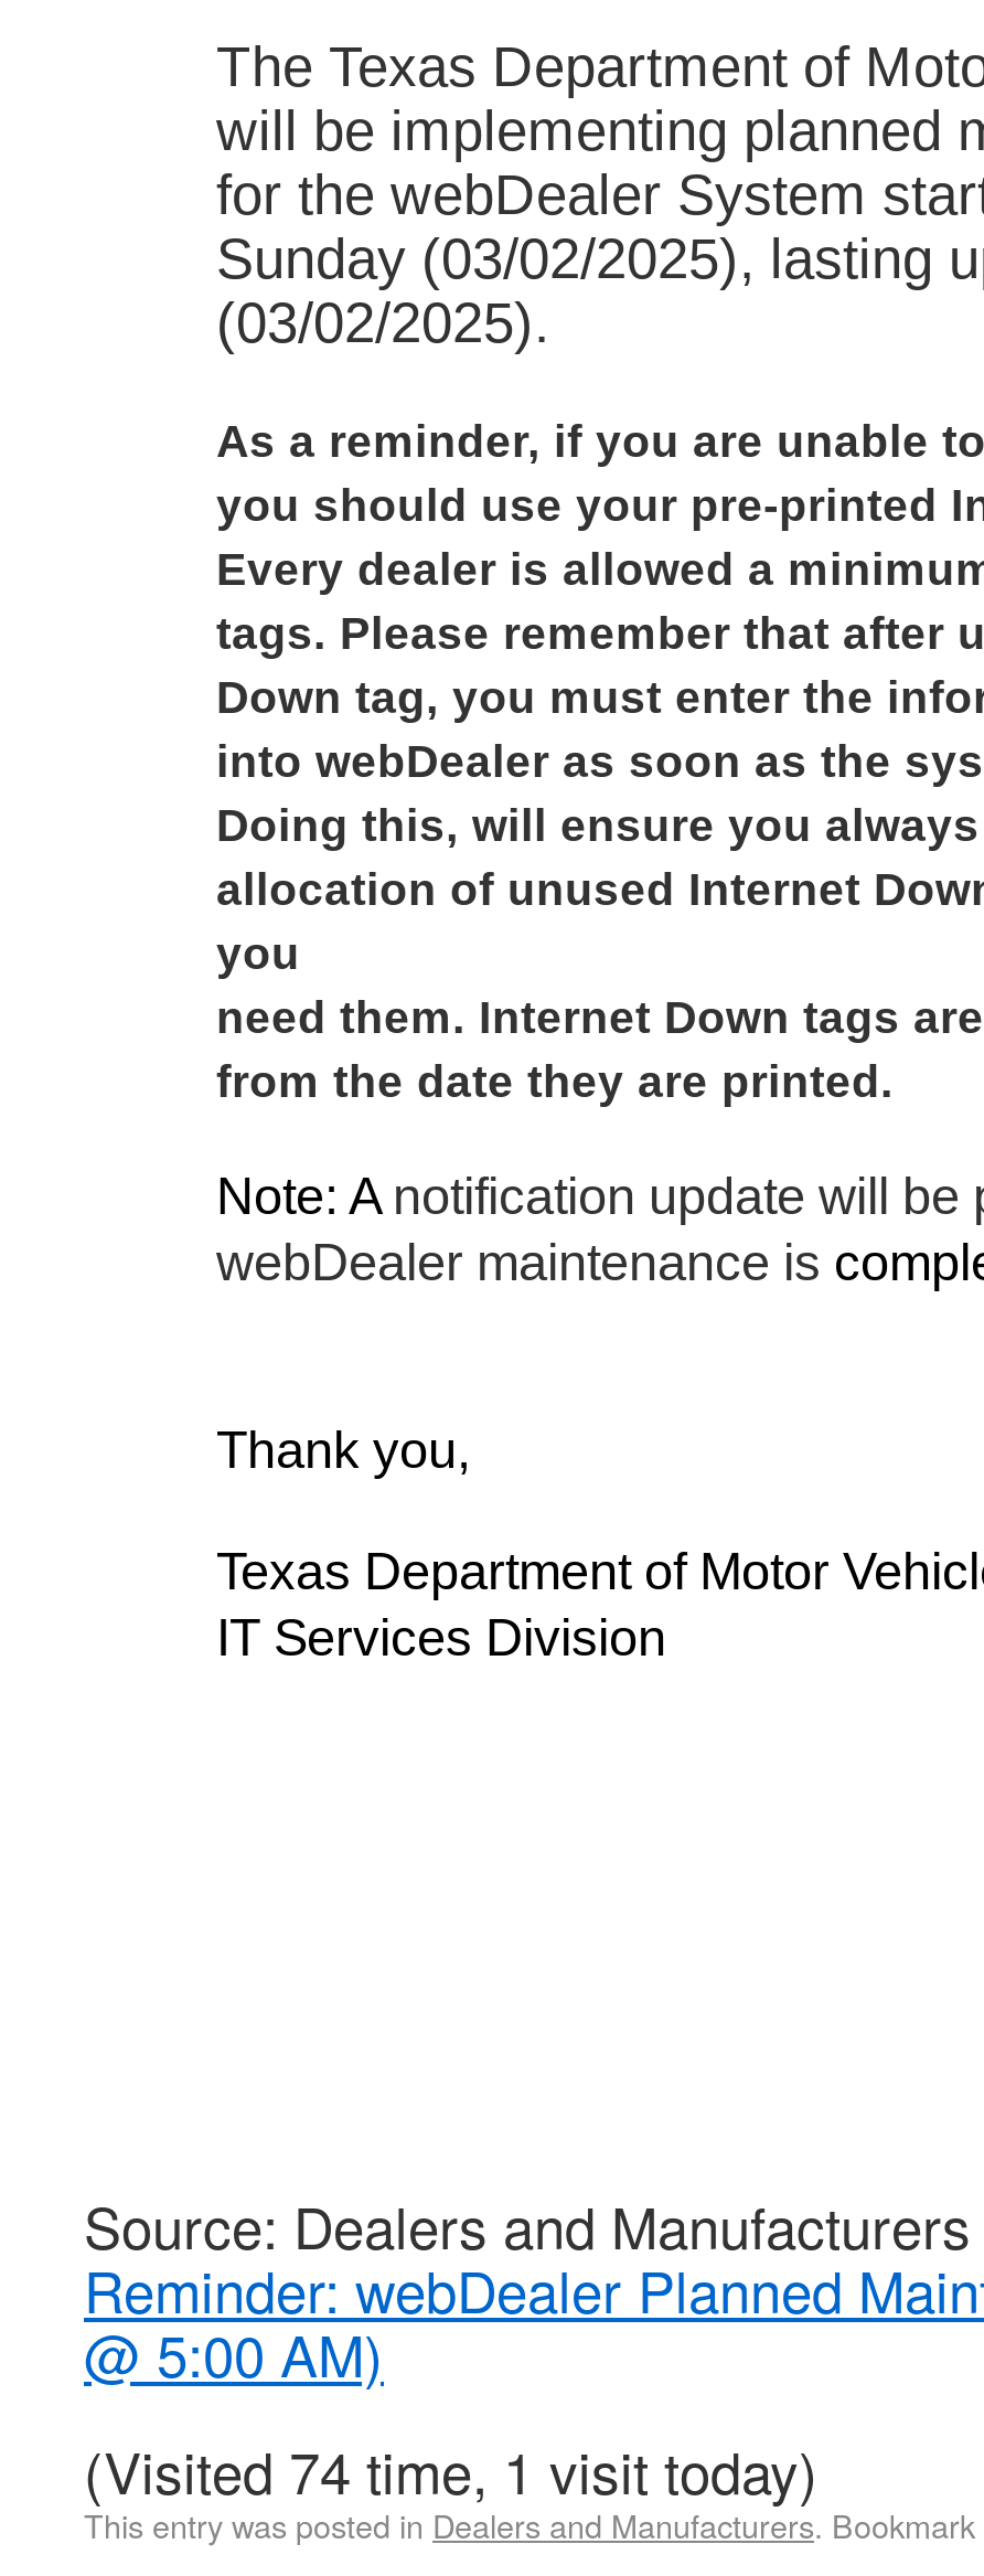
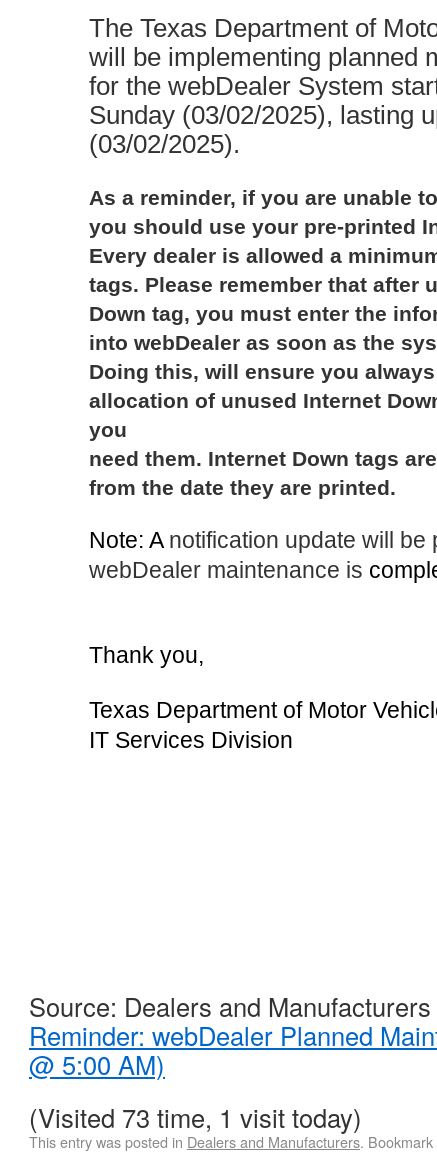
[84,2430,819,2510] (Visited 74 time, 1 visit today) -> [29,1099,362,1135] (Visited 73 time, 1 visit today)

